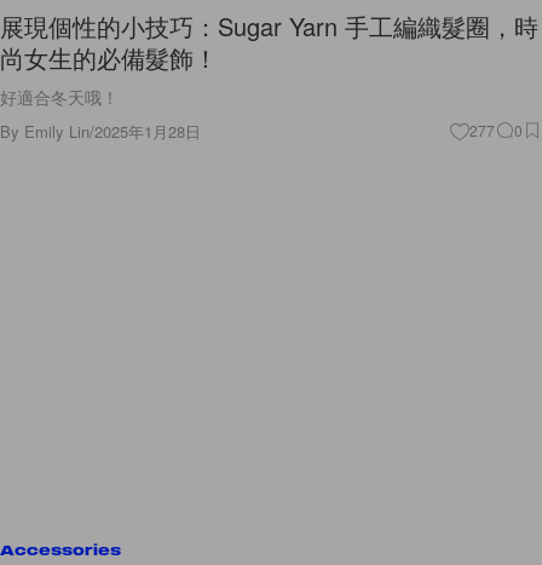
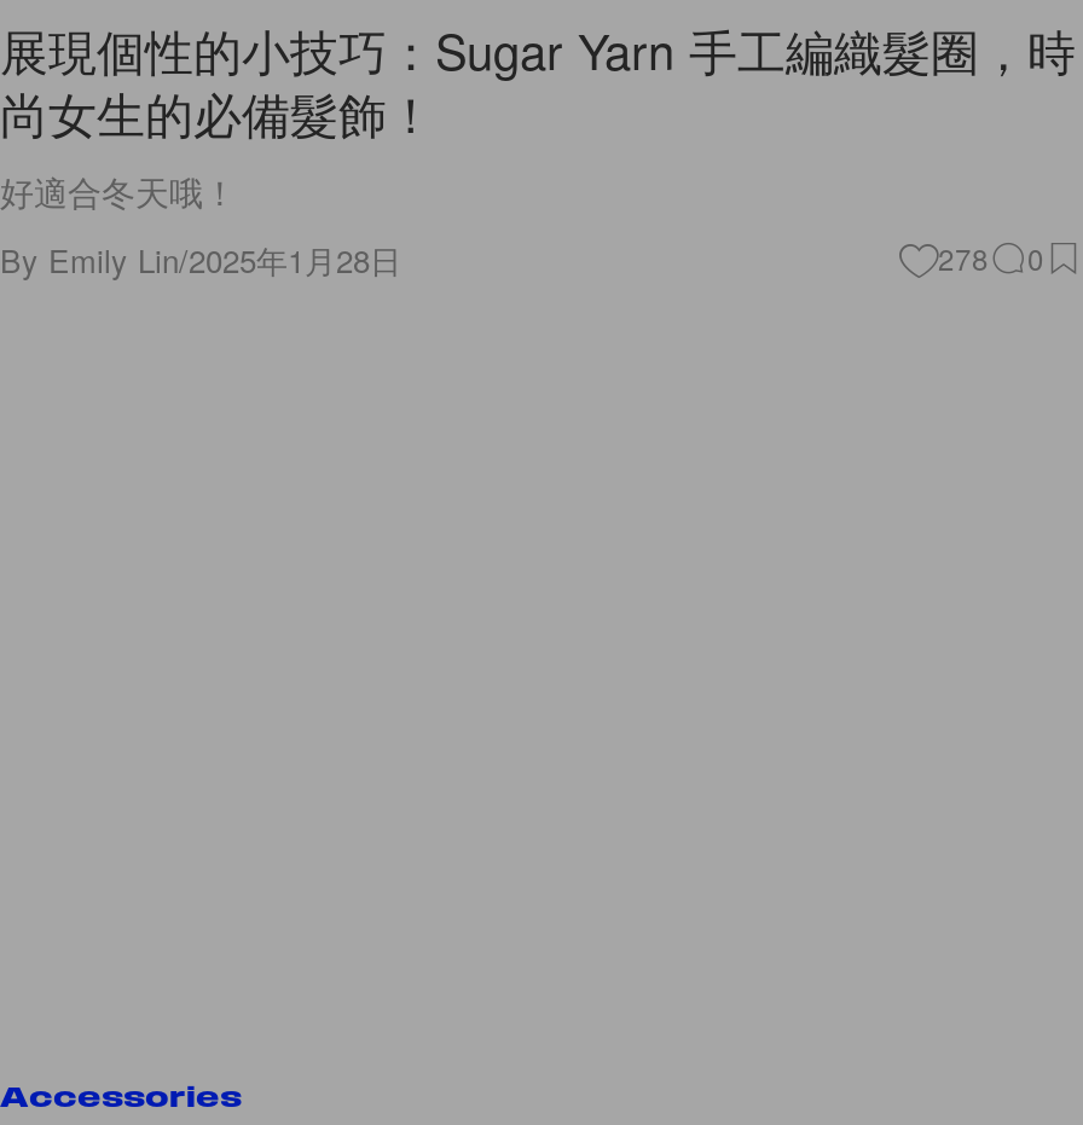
[469,120,523,141] 277 0 -> [938,238,1044,279] 278 0

